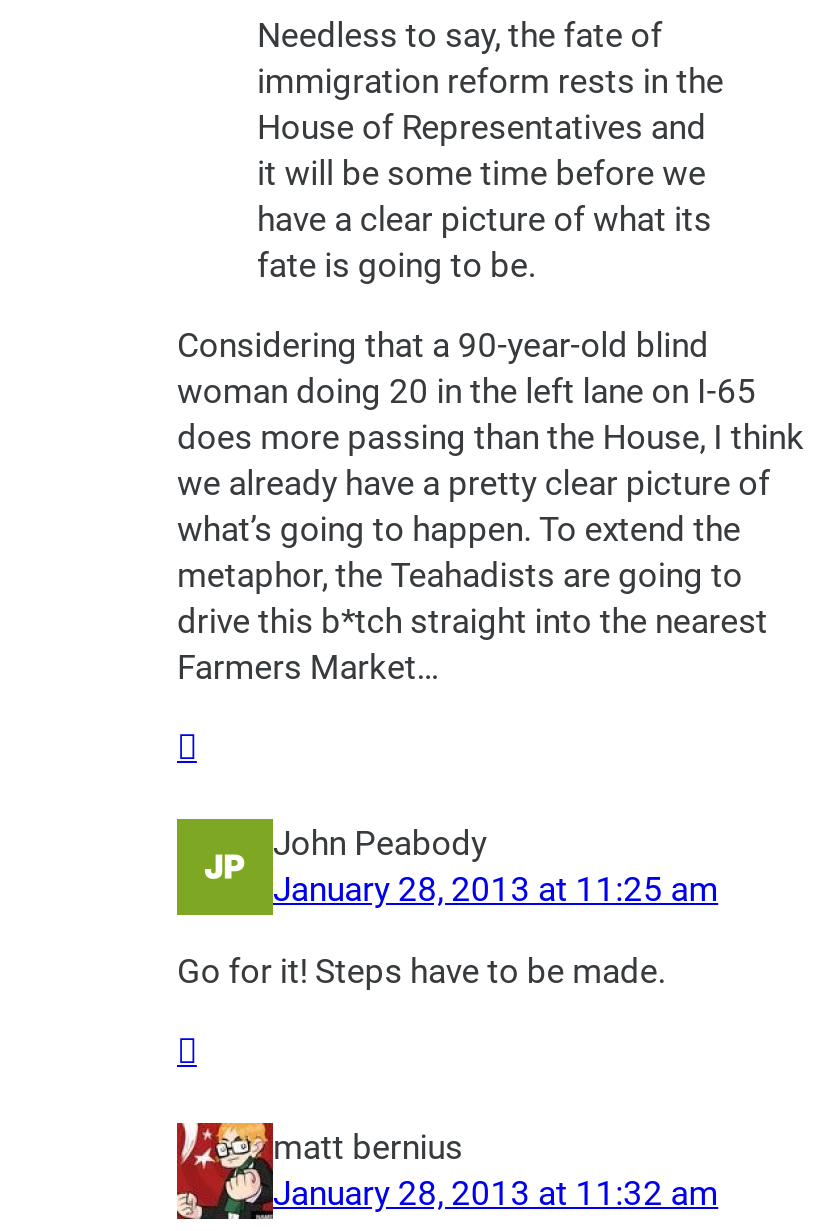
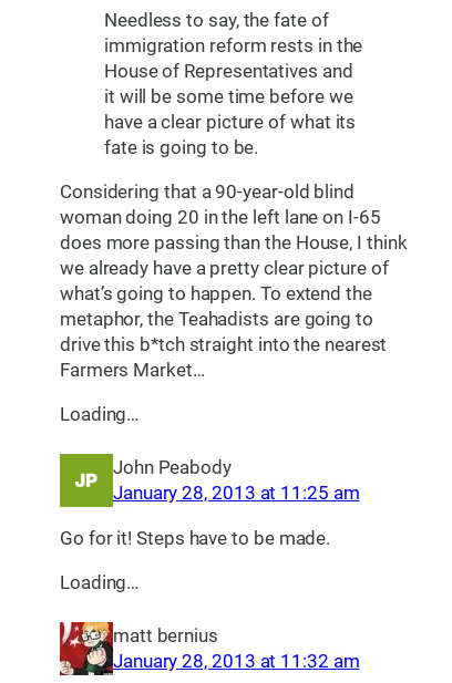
none -> [60,403,139,425] Loading…
none -> [60,572,139,594] Loading…

